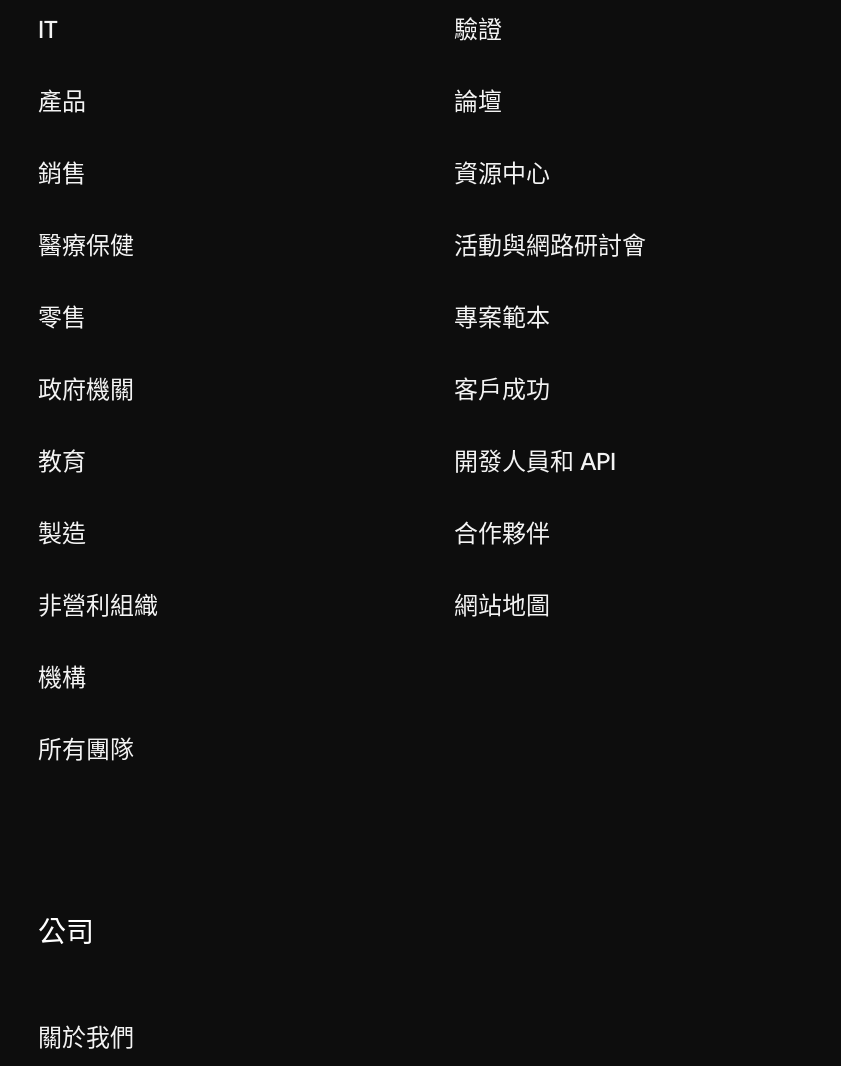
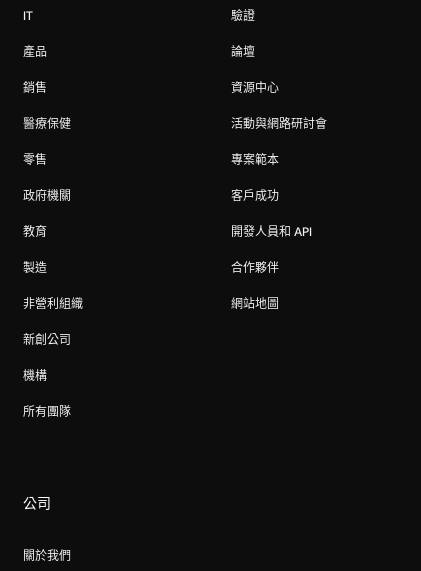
none -> [23,333,71,346] 新創公司

